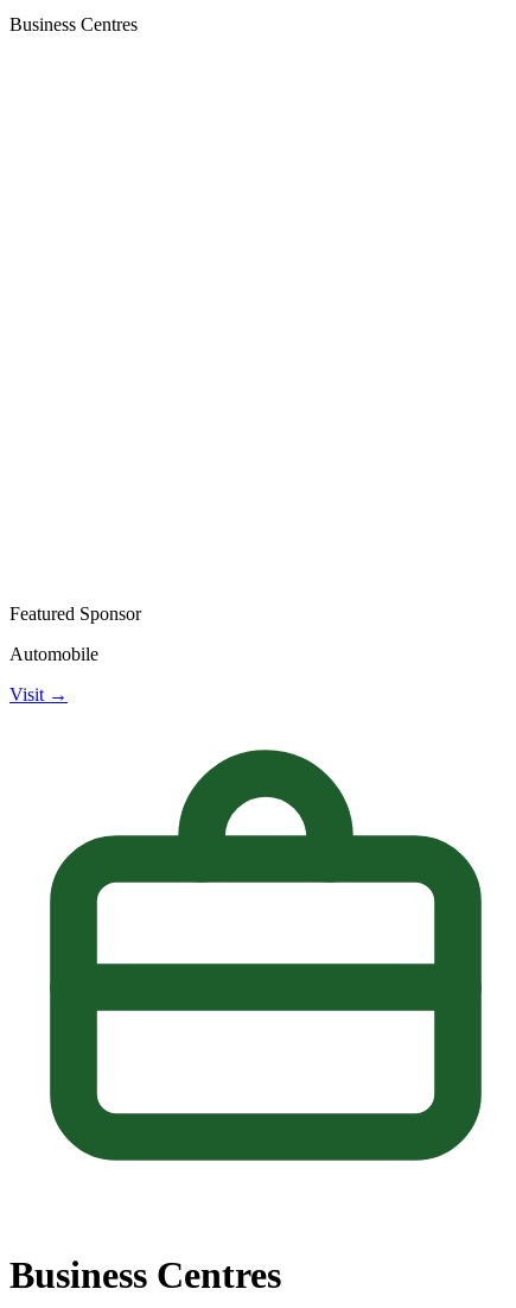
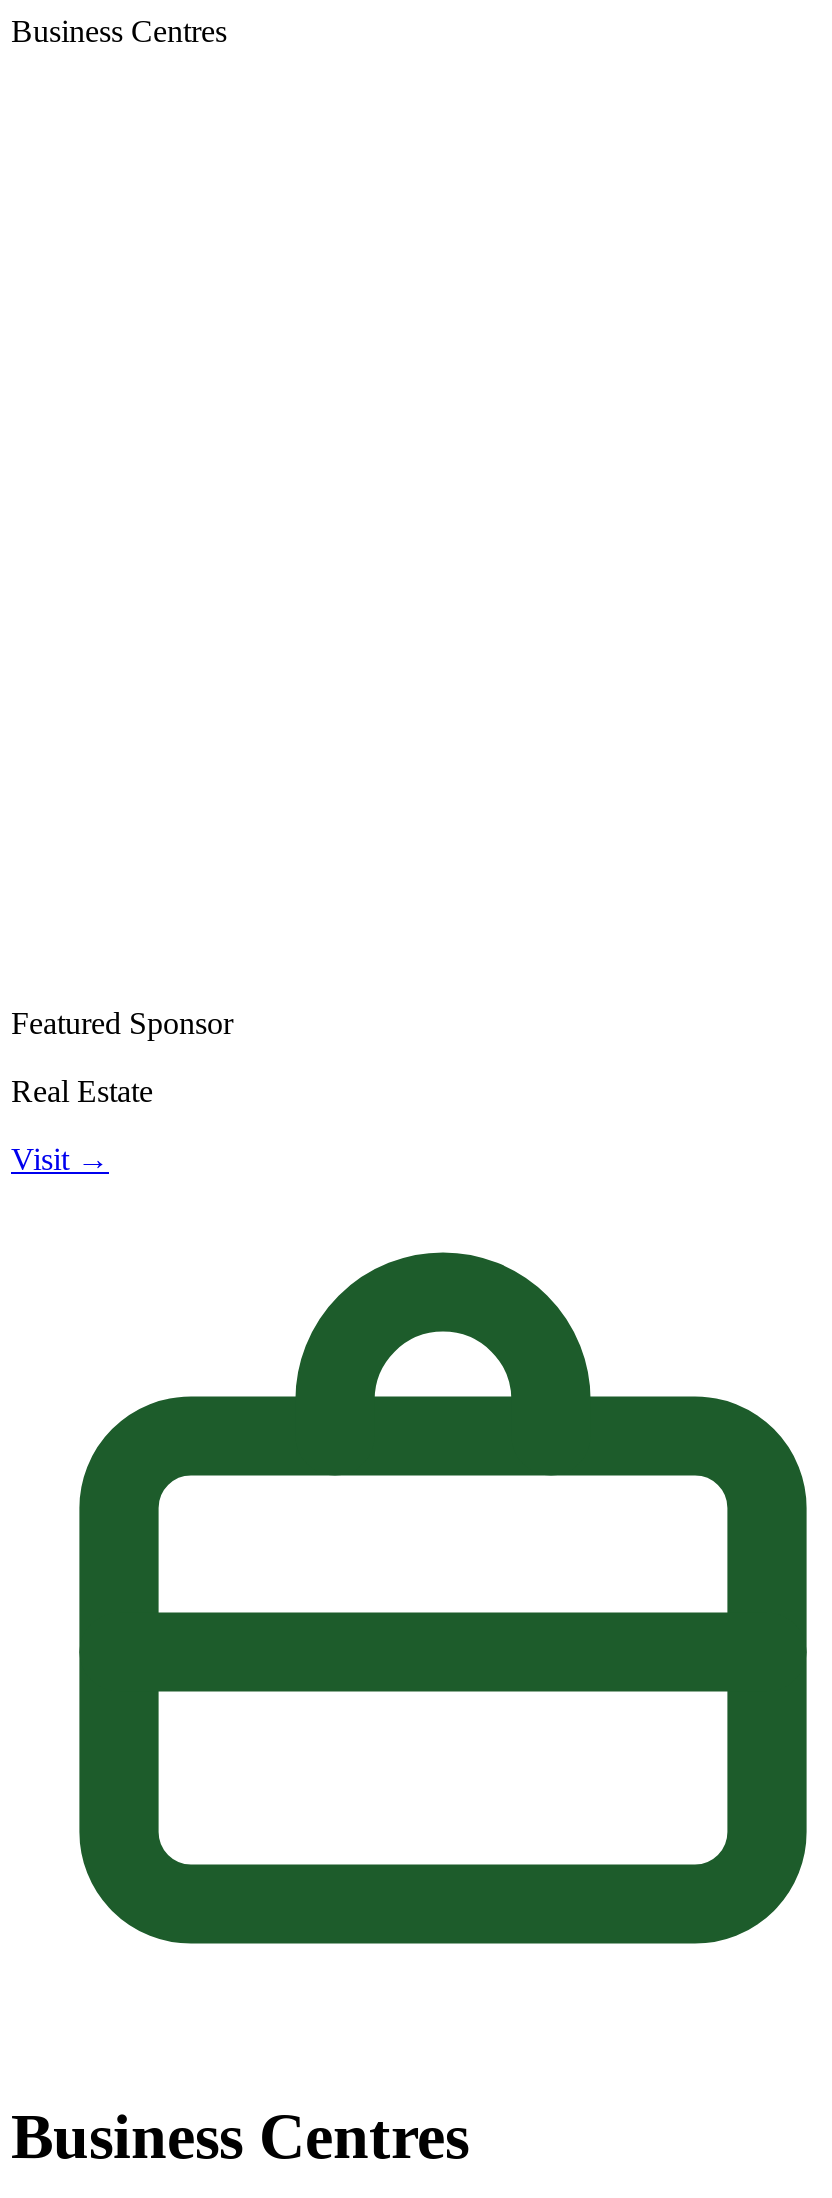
[9,644,98,664] Automobile -> [11,1074,153,1108] Real Estate

